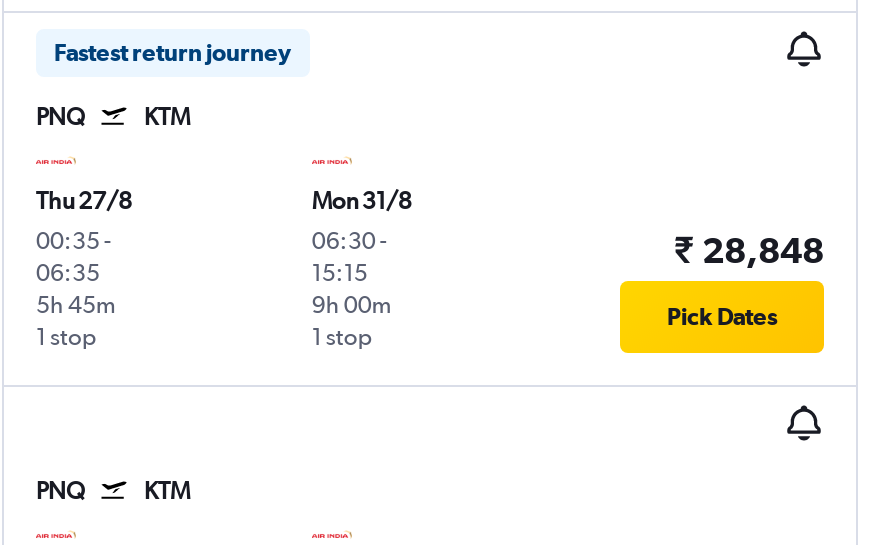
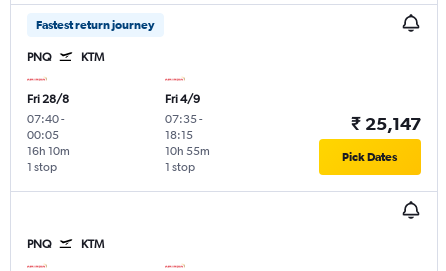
[36,187,132,287] Thu 27/8 | 00:35 - | 06:35 -> [27,92,69,142] Fri 28/8 | 07:40 - | 00:05
[312,187,412,287] Mon 31/8 | 06:30 - | 15:15 -> [165,92,203,142] Fri 4/9 | 07:35 - | 18:15
[674,229,824,269] ₹ 28,848 -> [351,113,421,133] ₹ 25,147
[36,291,116,319] 5h 45m -> [27,144,70,158] 16h 10m
[312,291,392,319] 9h 00m -> [165,144,210,158] 10h 55m

